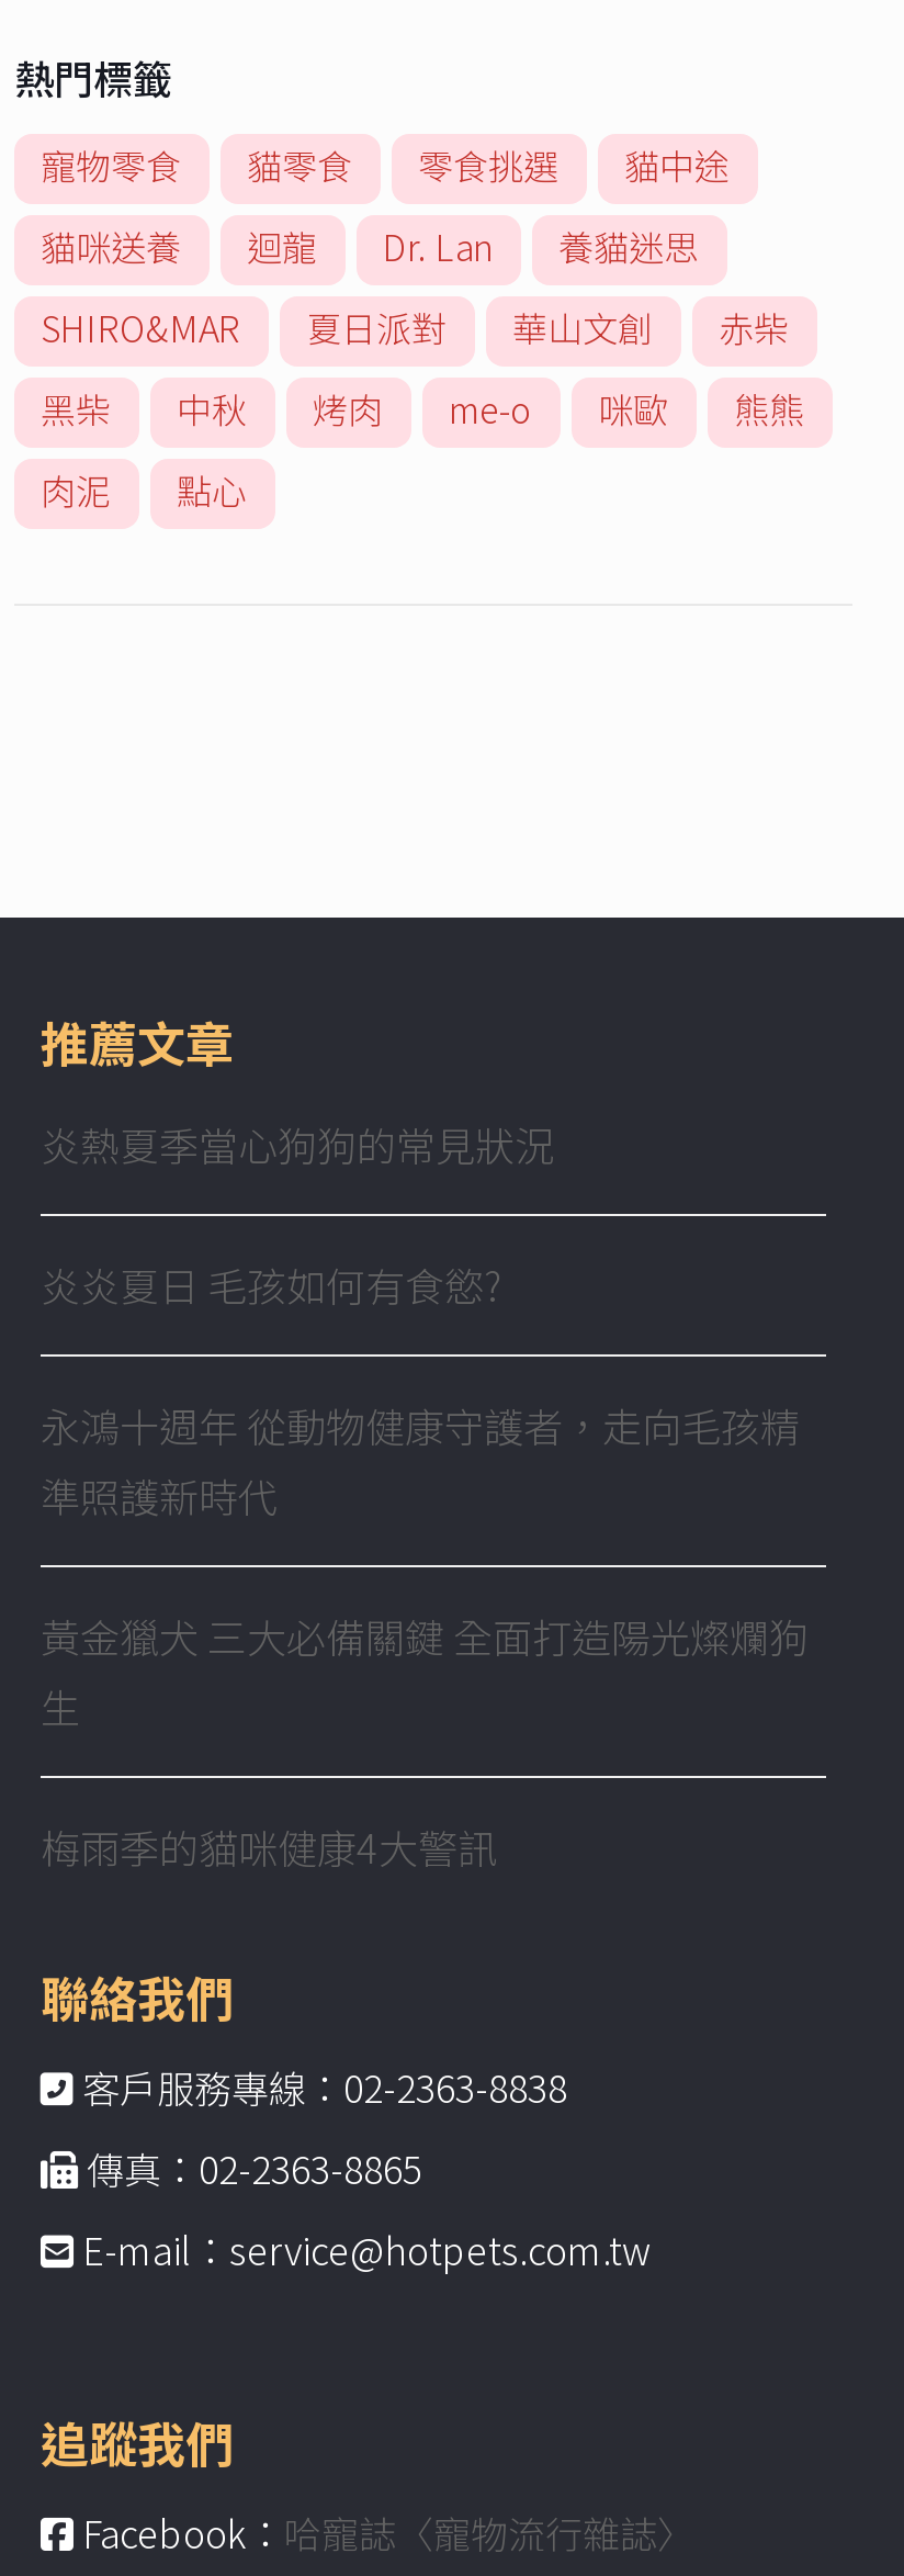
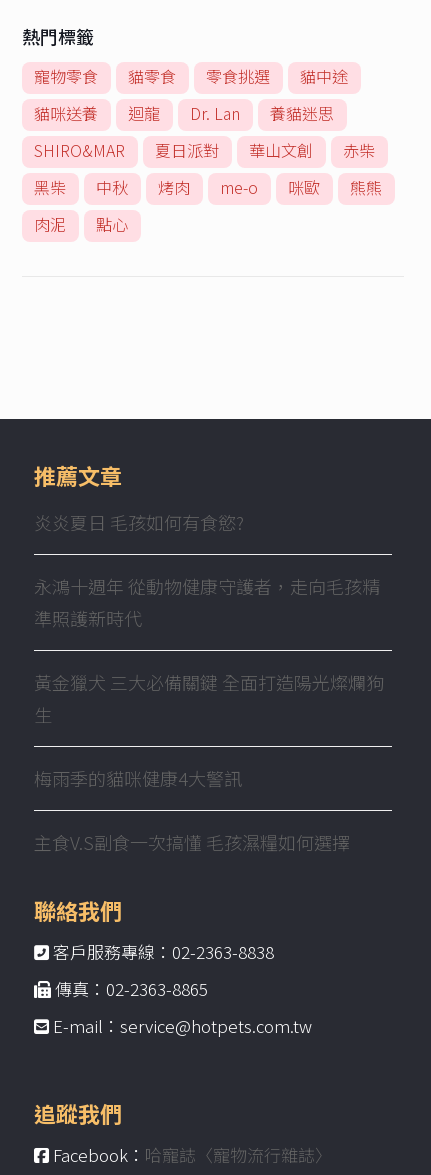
[41,1114,554,1172] 炎熱夏季當心狗狗的常見狀況 -> none
moved [41,1255,809,1874] -> [34,509,384,791]: 炎炎夏日 毛孩如何有食慾? | 永鴻十週年 從動物健康守護者，走向毛孩精 | 準照護新時代 | 黃金獵犬 三大必備關鍵 全面打造陽光燦爛狗 | 生 | 梅雨季的貓咪健康4大警訊
none -> [34,829,350,855] 主食V.S副食一次搞懂 毛孩濕糧如何選擇

